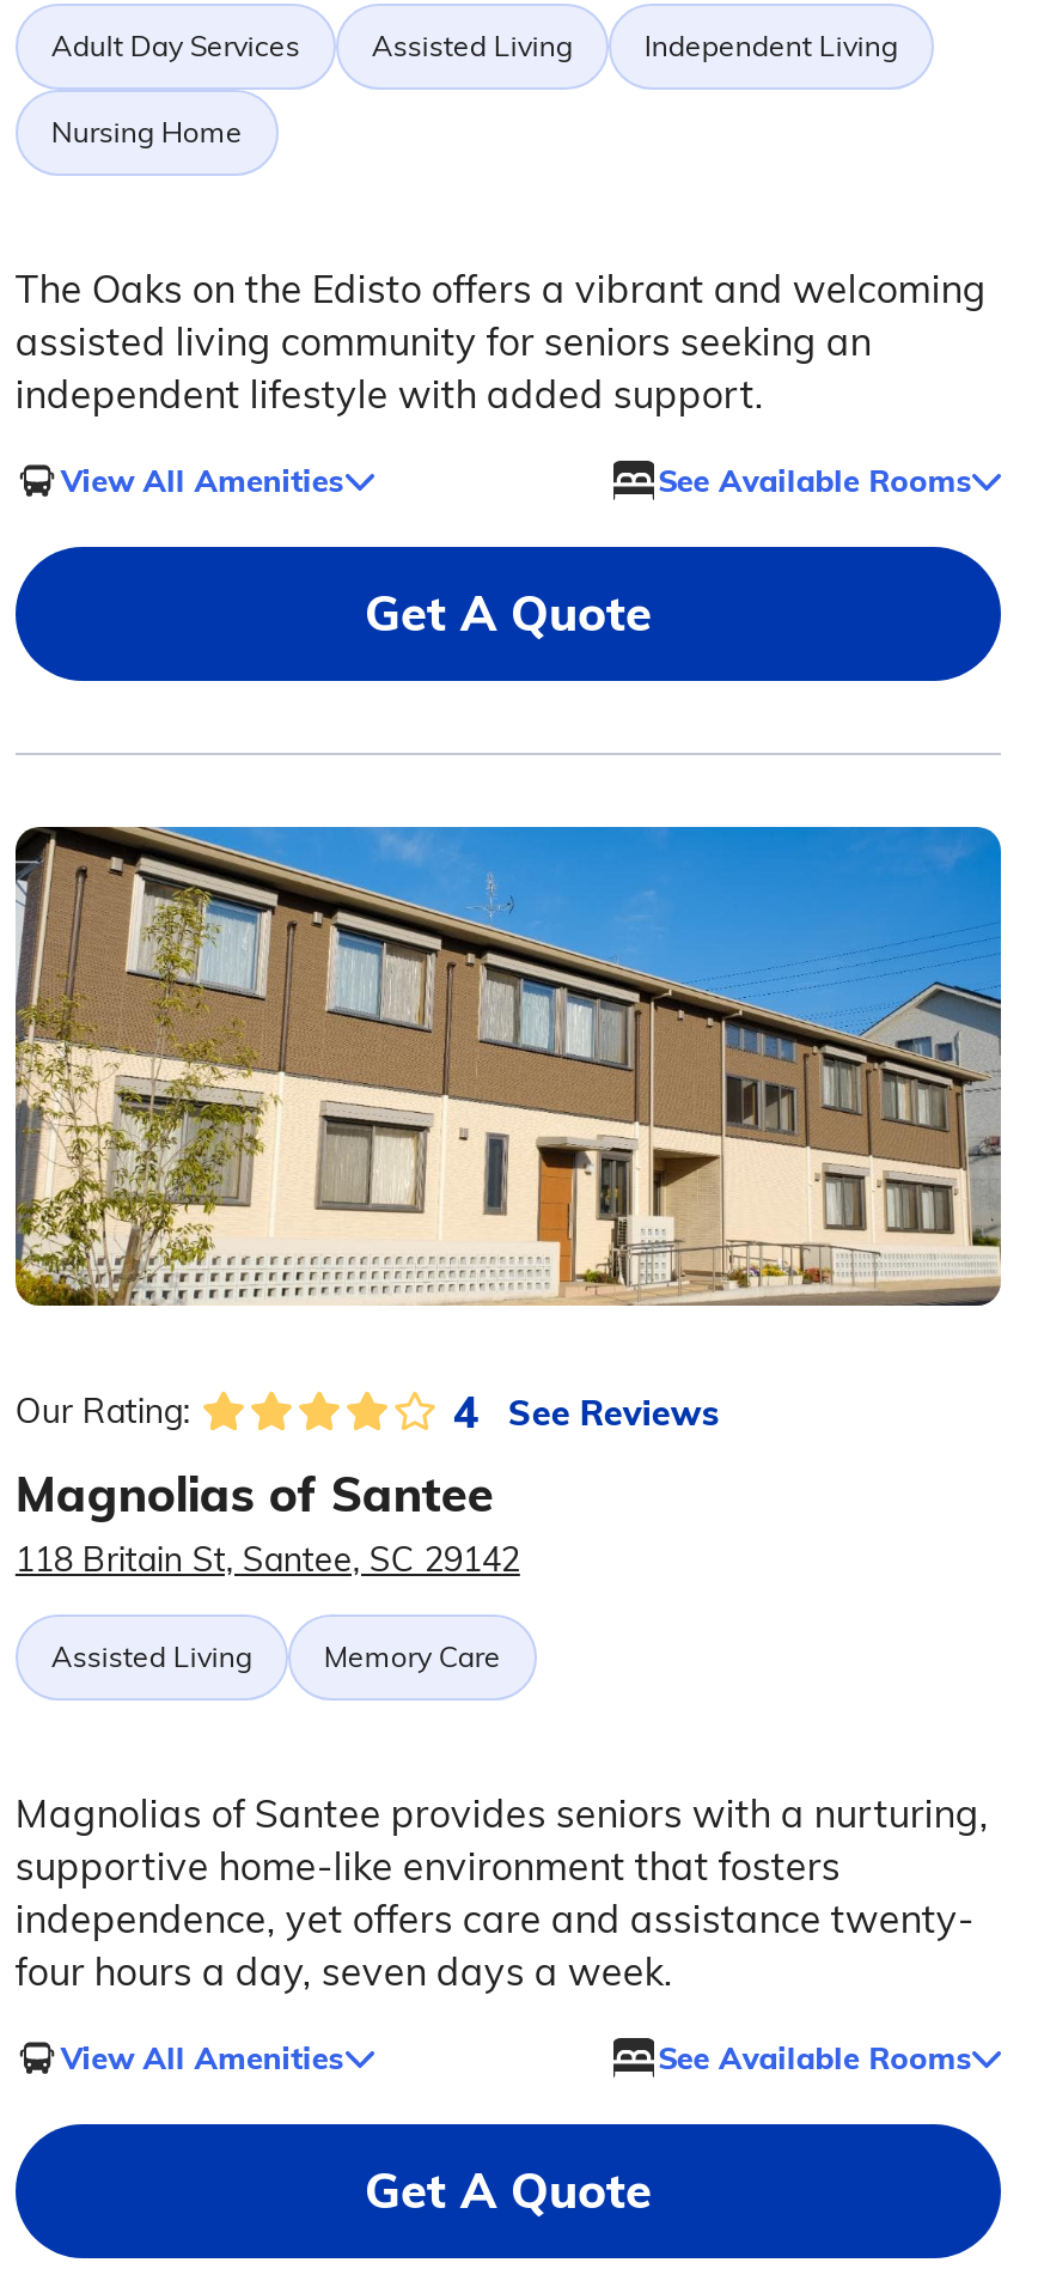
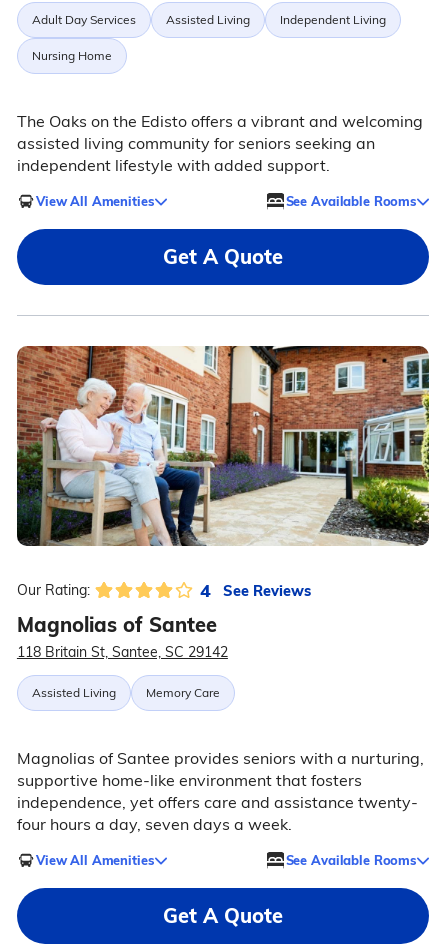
[13,825,1003,1306] [image] -> [16,345,430,547] [image]

